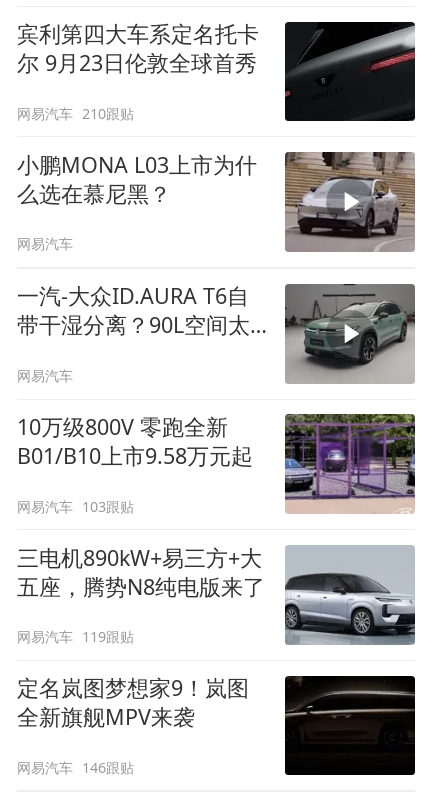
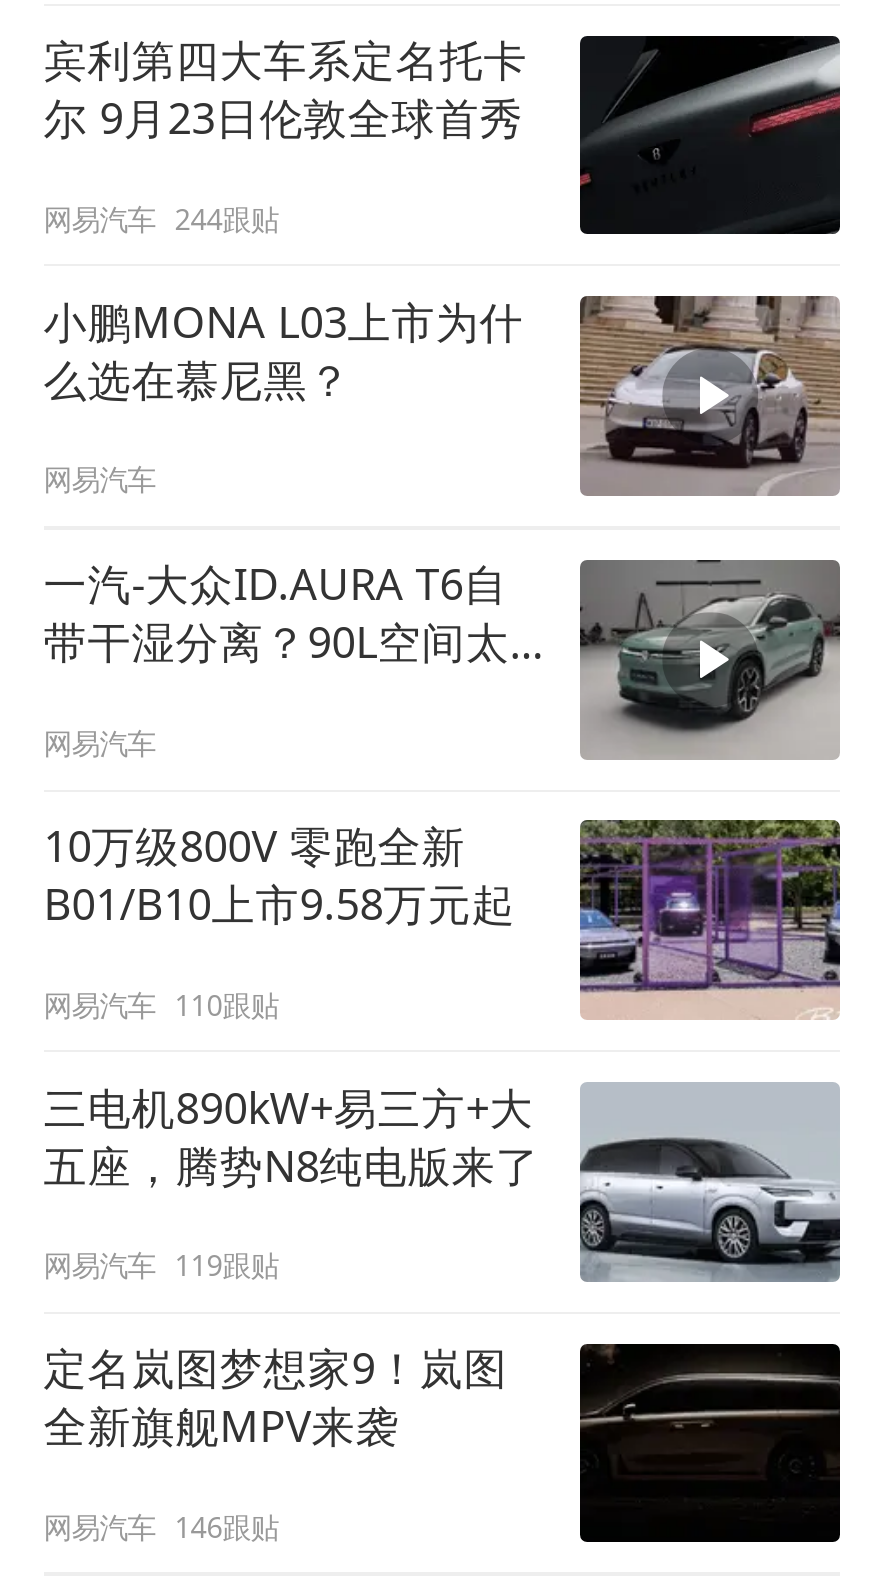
[17,104,134,123] 网易汽车 210跟贴 -> [43,199,279,237] 网易汽车 244跟贴
[17,497,134,516] 网易汽车 103跟贴 -> [43,985,279,1023] 网易汽车 110跟贴

